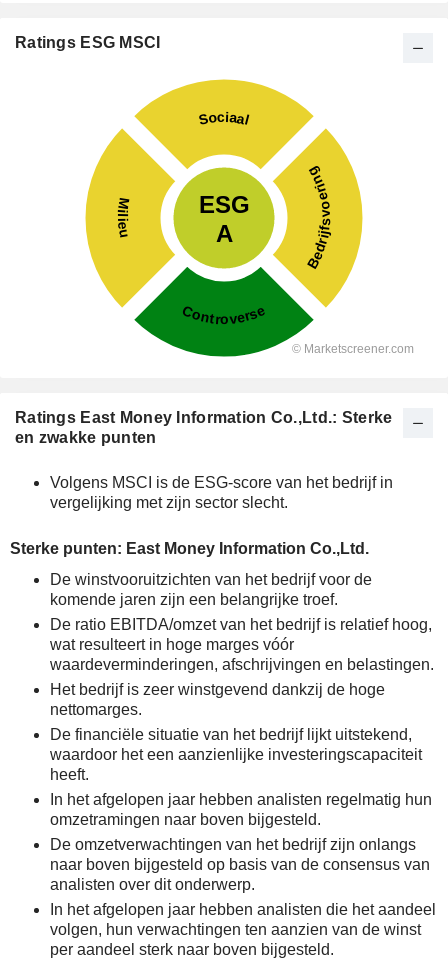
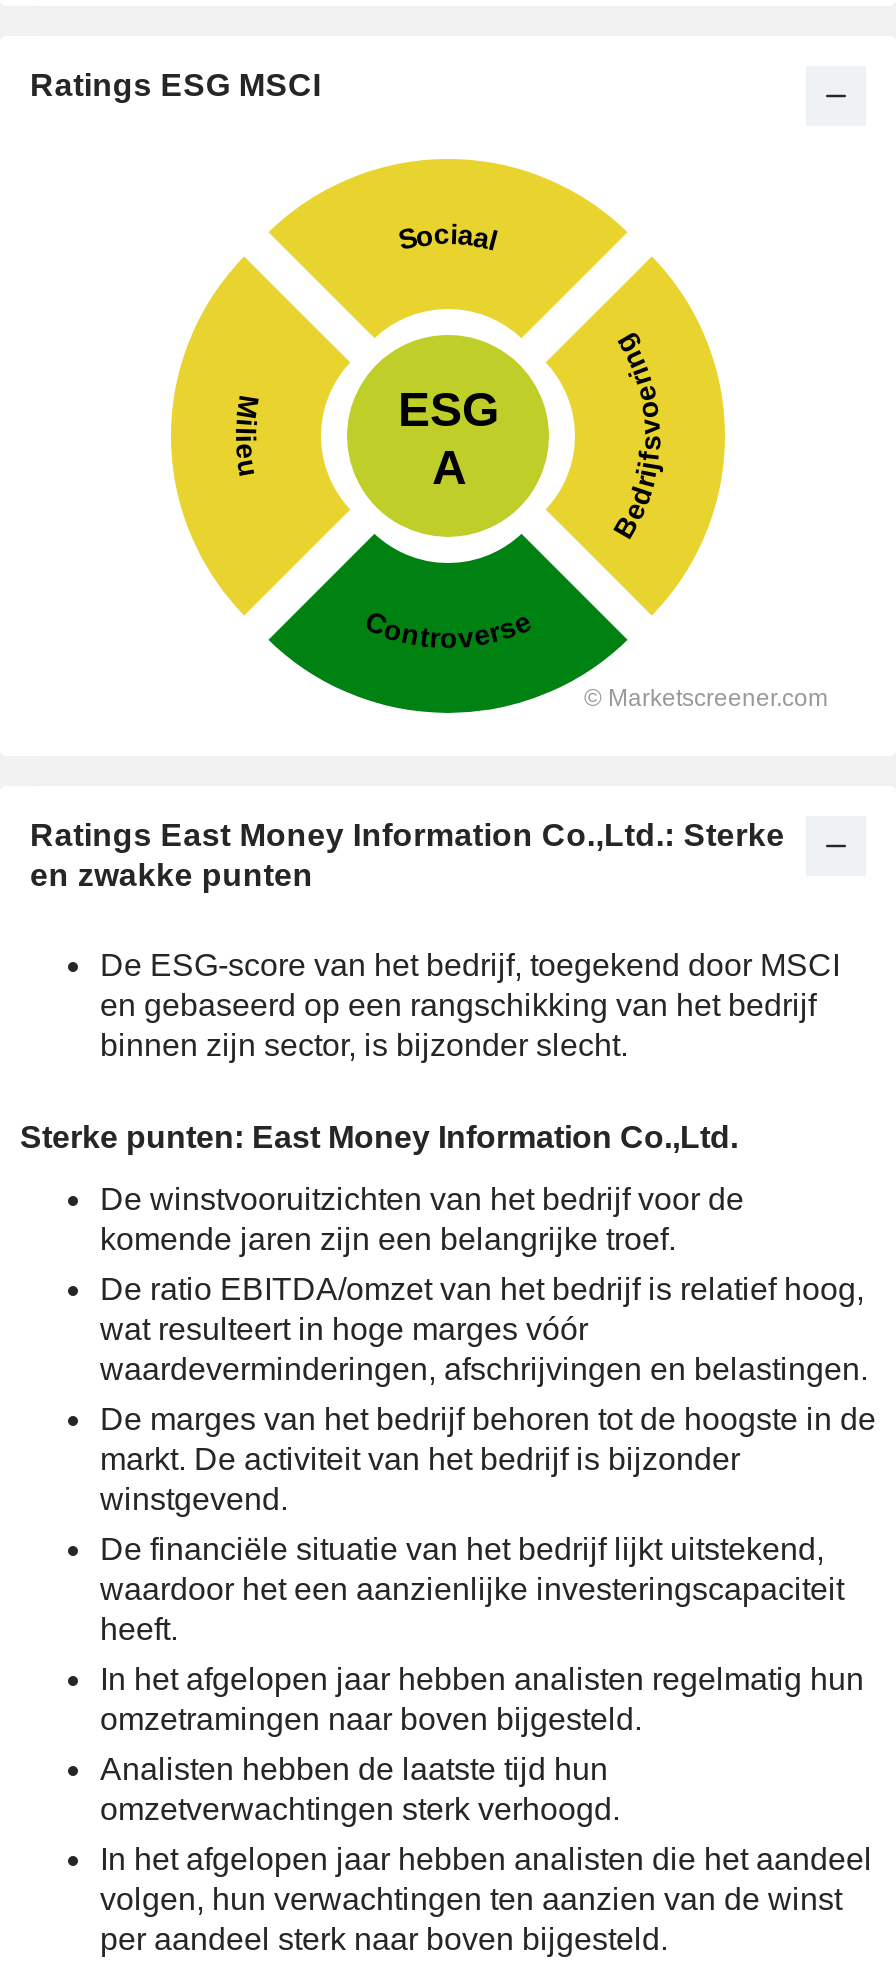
[50,474,393,511] Volgens MSCI is de ESG-score van het bedrijf in | vergelijking met zijn sector slecht. -> [100,948,840,1062] De ESG-score van het bedrijf, toegekend door MSCI | en gebaseerd op een rangschikking van het bedrijf | binnen zijn sector, is bijzonder slecht.
[50,681,385,718] Het bedrijf is zeer winstgevend dankzij de hoge | nettomarges. -> [100,1402,876,1516] De marges van het bedrijf behoren tot de hoogste in de | markt. De activiteit van het bedrijf is bijzonder | winstgevend.
moved [50,726,432,828] -> [100,1532,864,1736]: De financiële situatie van het bedrijf lijkt uitstekend, | waardoor het een aanzienlijke investeringscapaciteit | heeft. | In het afgelopen jaar hebben analisten regelmatig hun | omzetramingen naar boven bijgesteld.
[50,836,430,893] De omzetverwachtingen van het bedrijf zijn onlangs | naar boven bijgesteld op basis van de consensus van | analisten over dit onderwerp. -> [100,1752,620,1826] Analisten hebben de laatste tijd hun | omzetverwachtingen sterk verhoogd.

